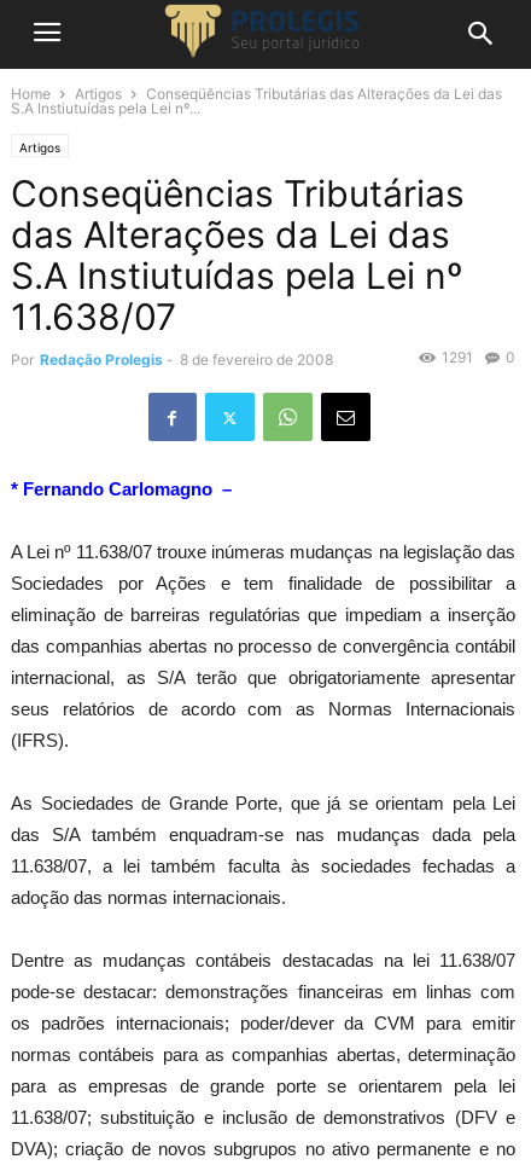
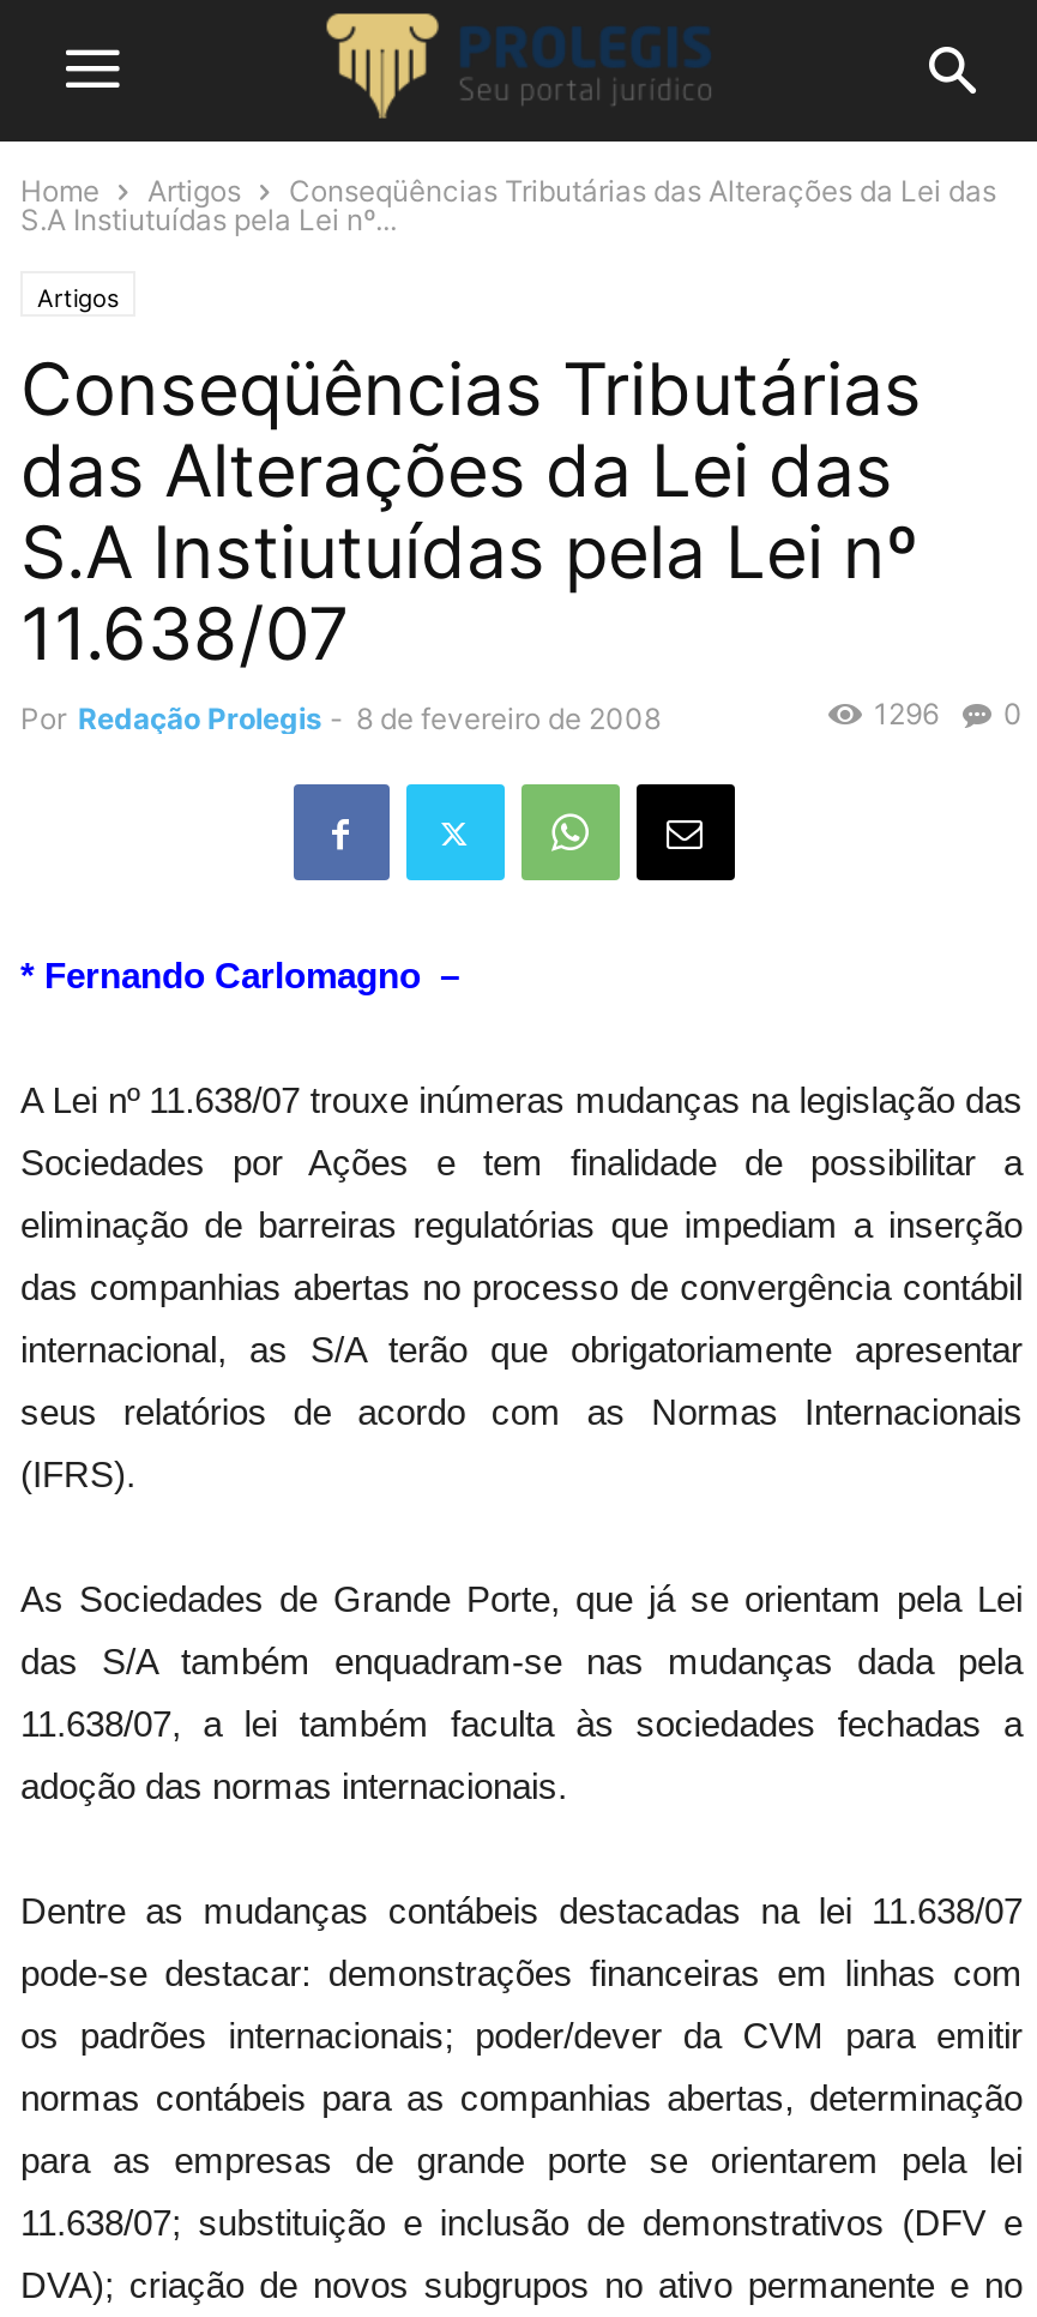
[442,348,515,366] 1291 0 -> [874,696,1023,732] 1296 0

